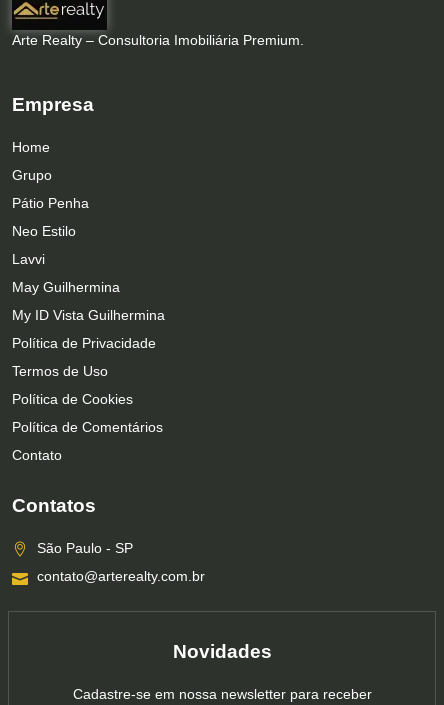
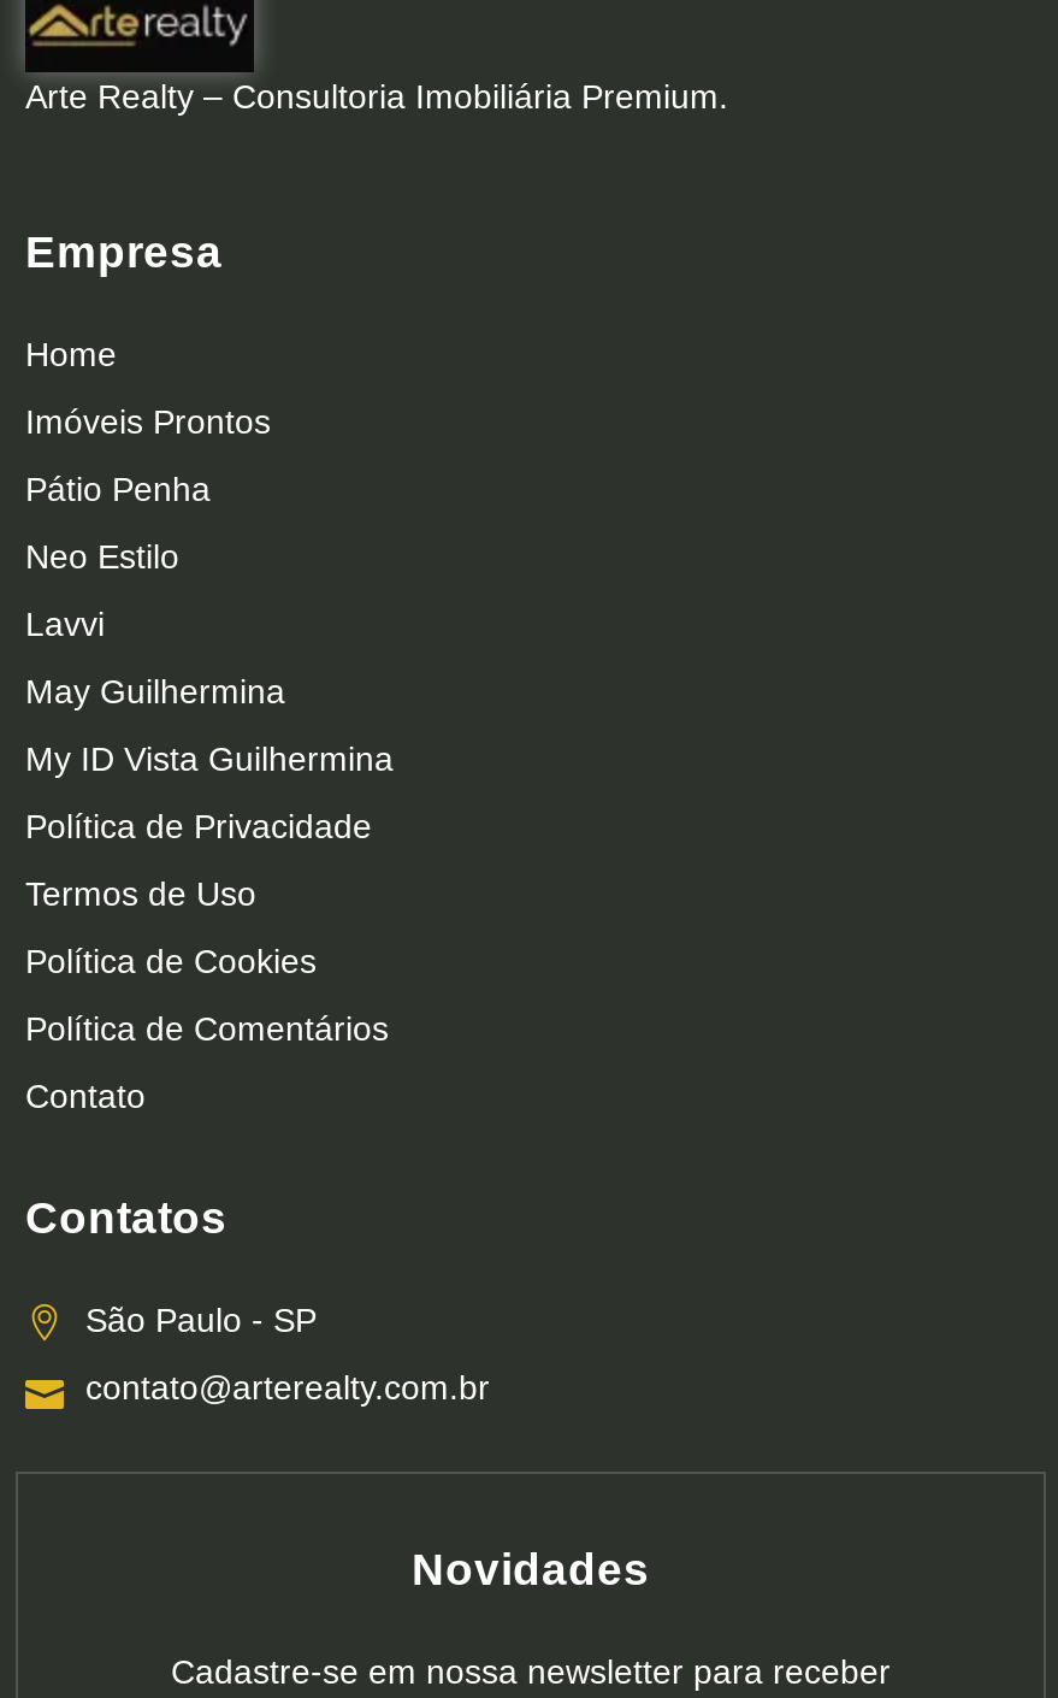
[12,167,52,183] Grupo -> [25,402,271,441] Imóveis Prontos

